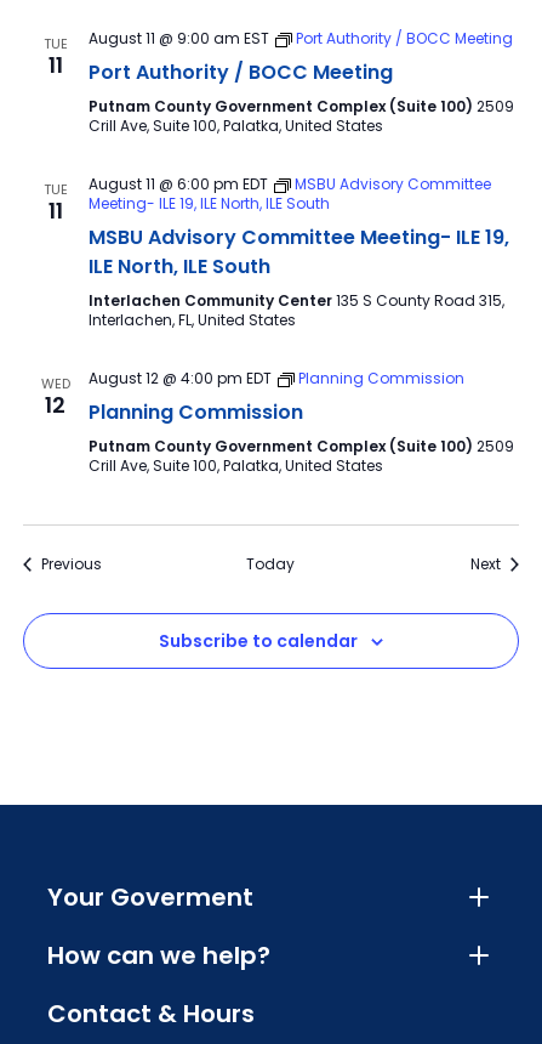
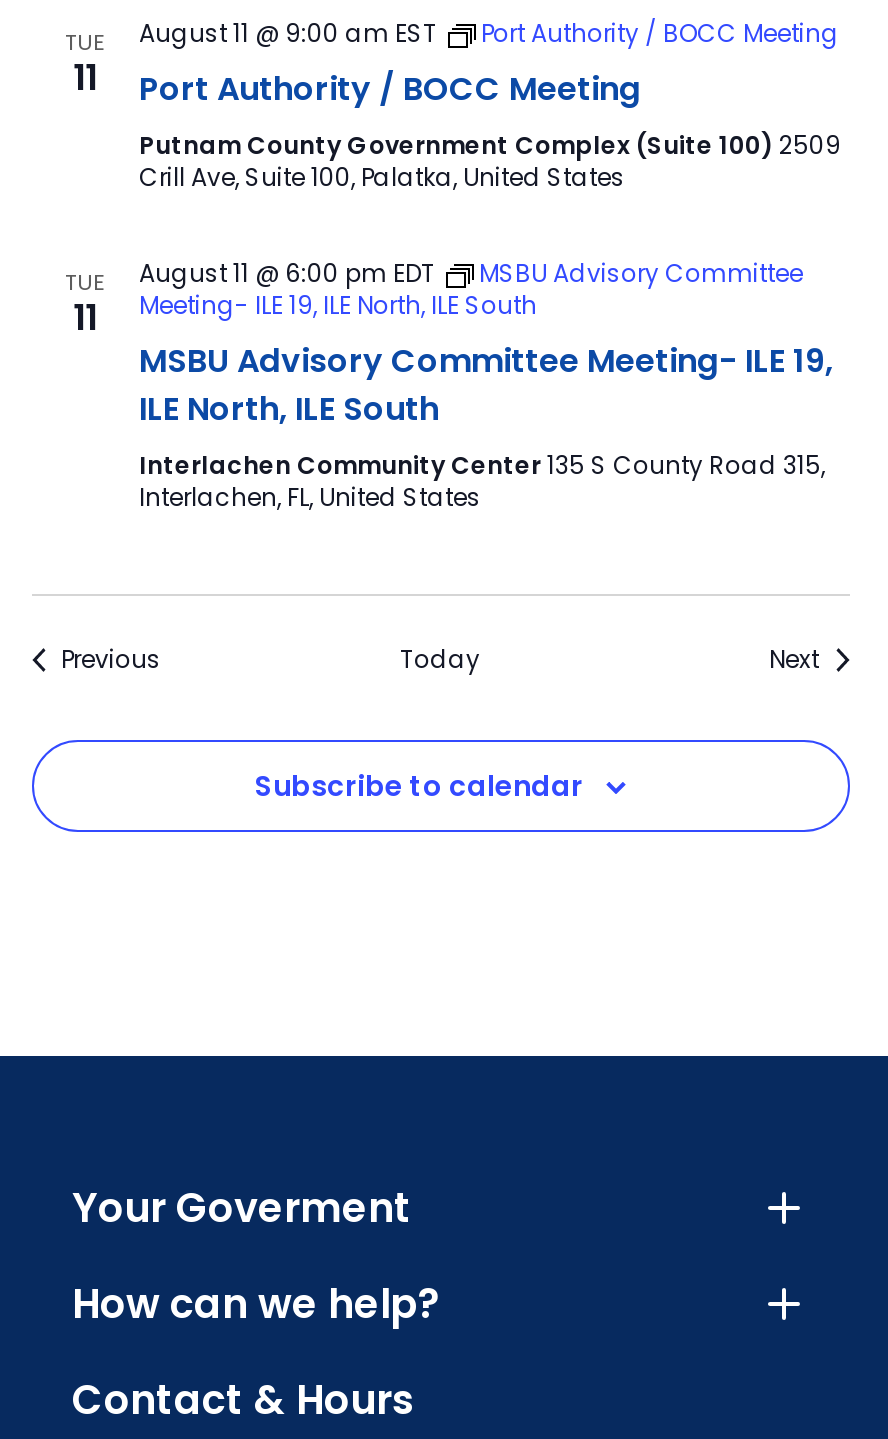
[41,374,70,420] WED | 12 -> none
[88,368,514,476] August 12 @ 4:00 pm EDT | Planning Commission | Planning Commission | Putnam County Government Complex (Suite 100) 2509 | Crill Ave, Suite 100, Palatka, United States -> none

